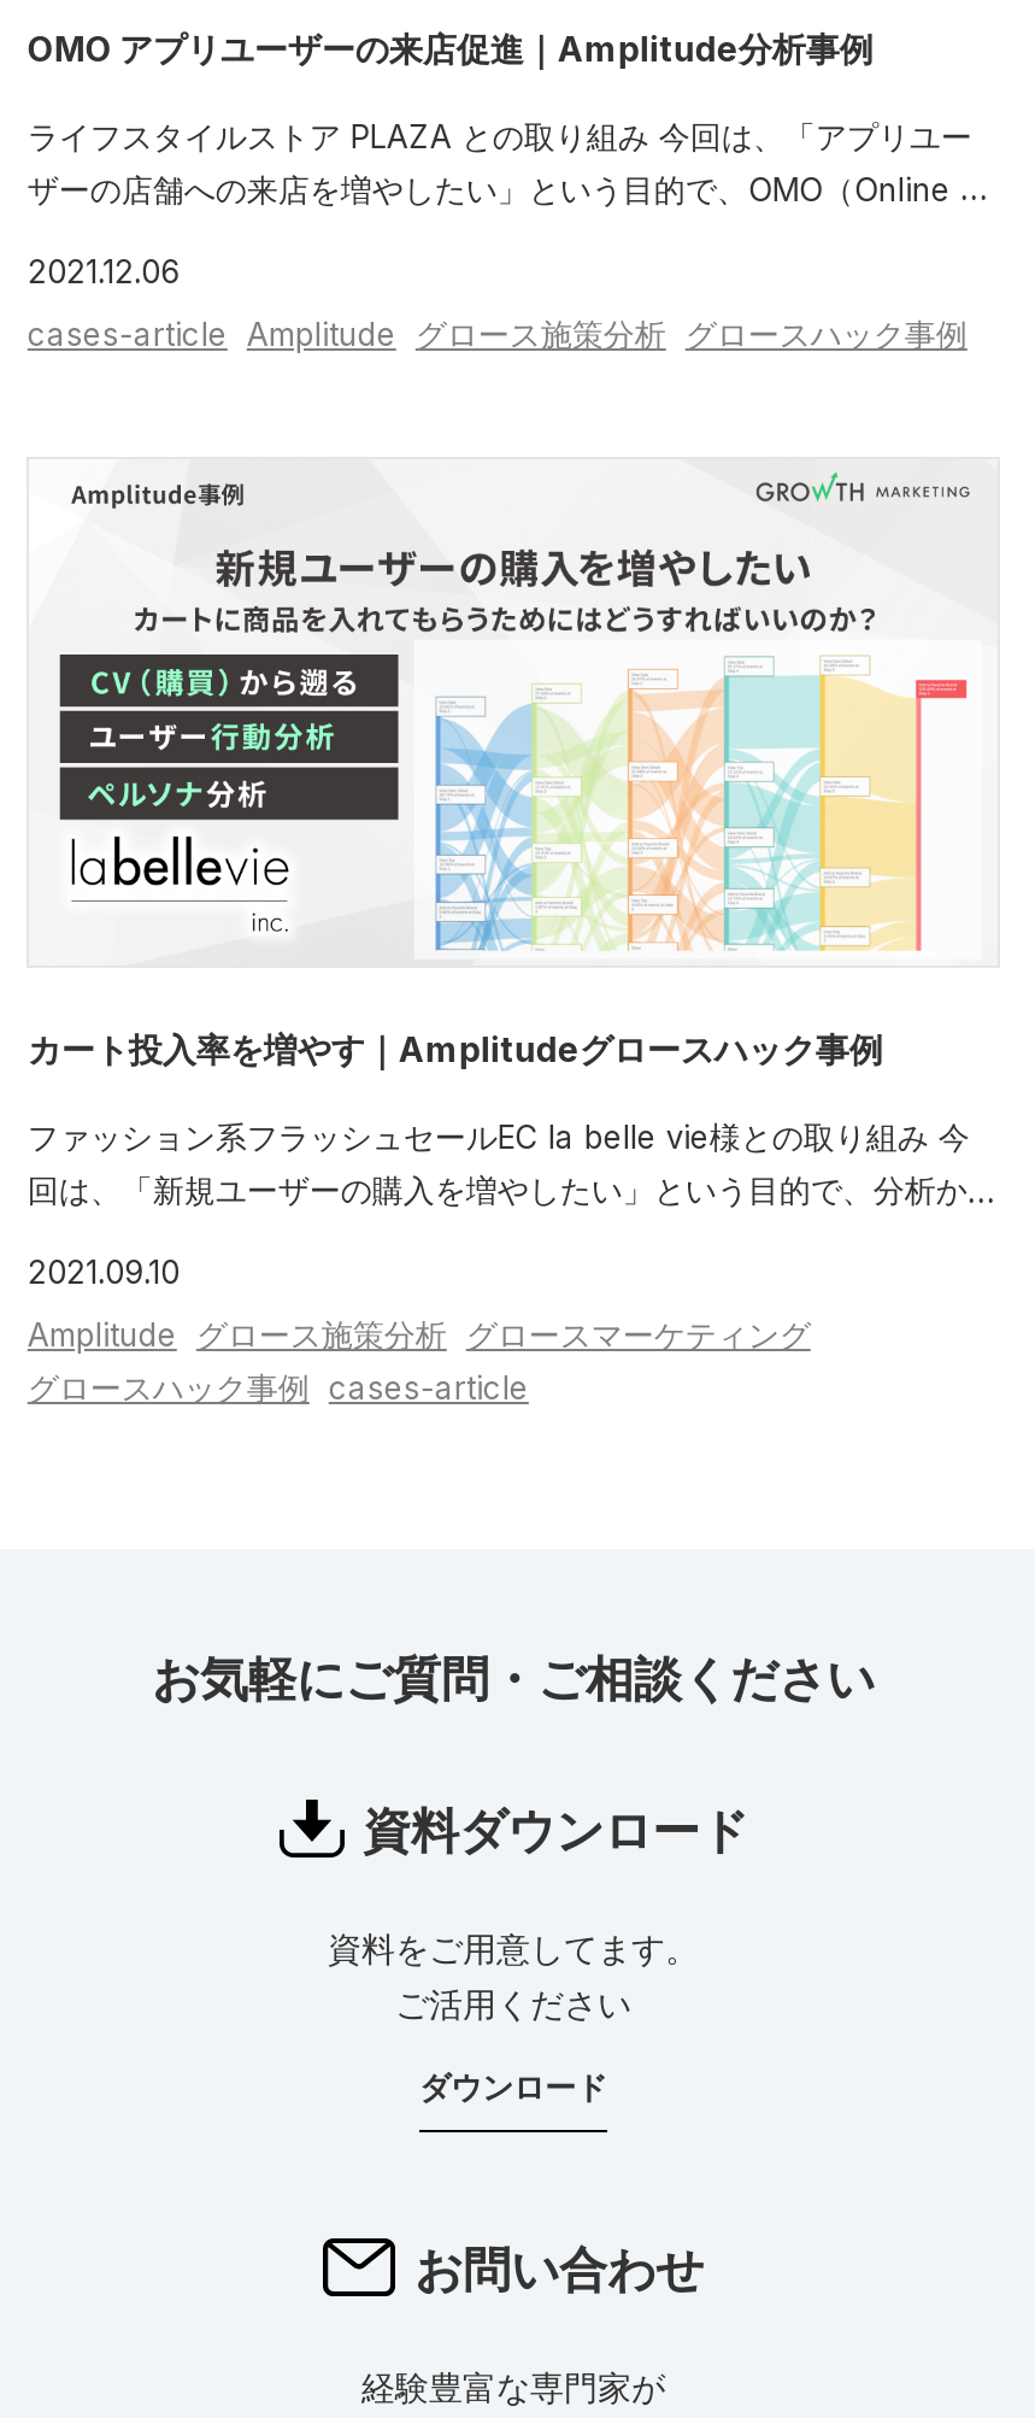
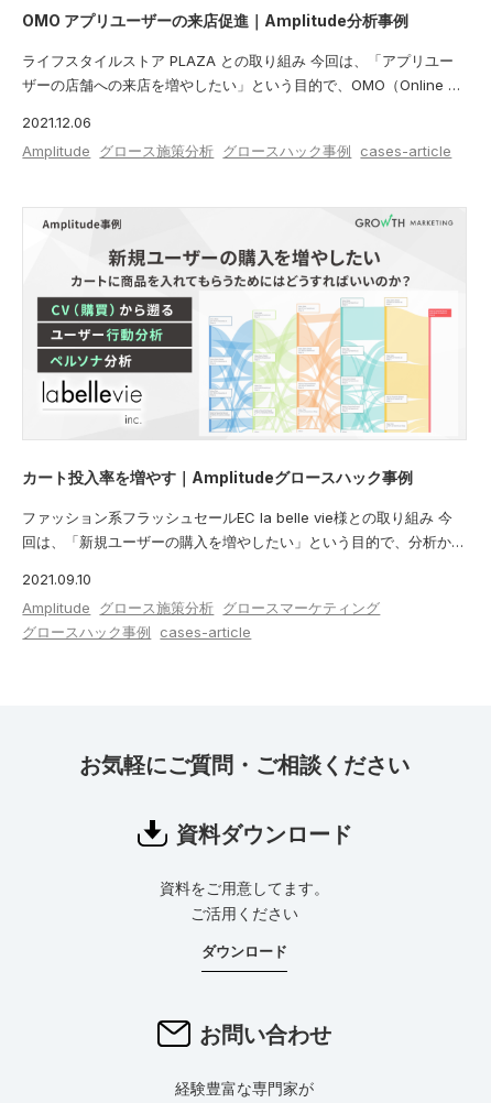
[27,314,967,352] cases-article Amplitude グロース施策分析 グロースハック事例 -> [22,142,452,159] Amplitude グロース施策分析 グロースハック事例 cases-article

